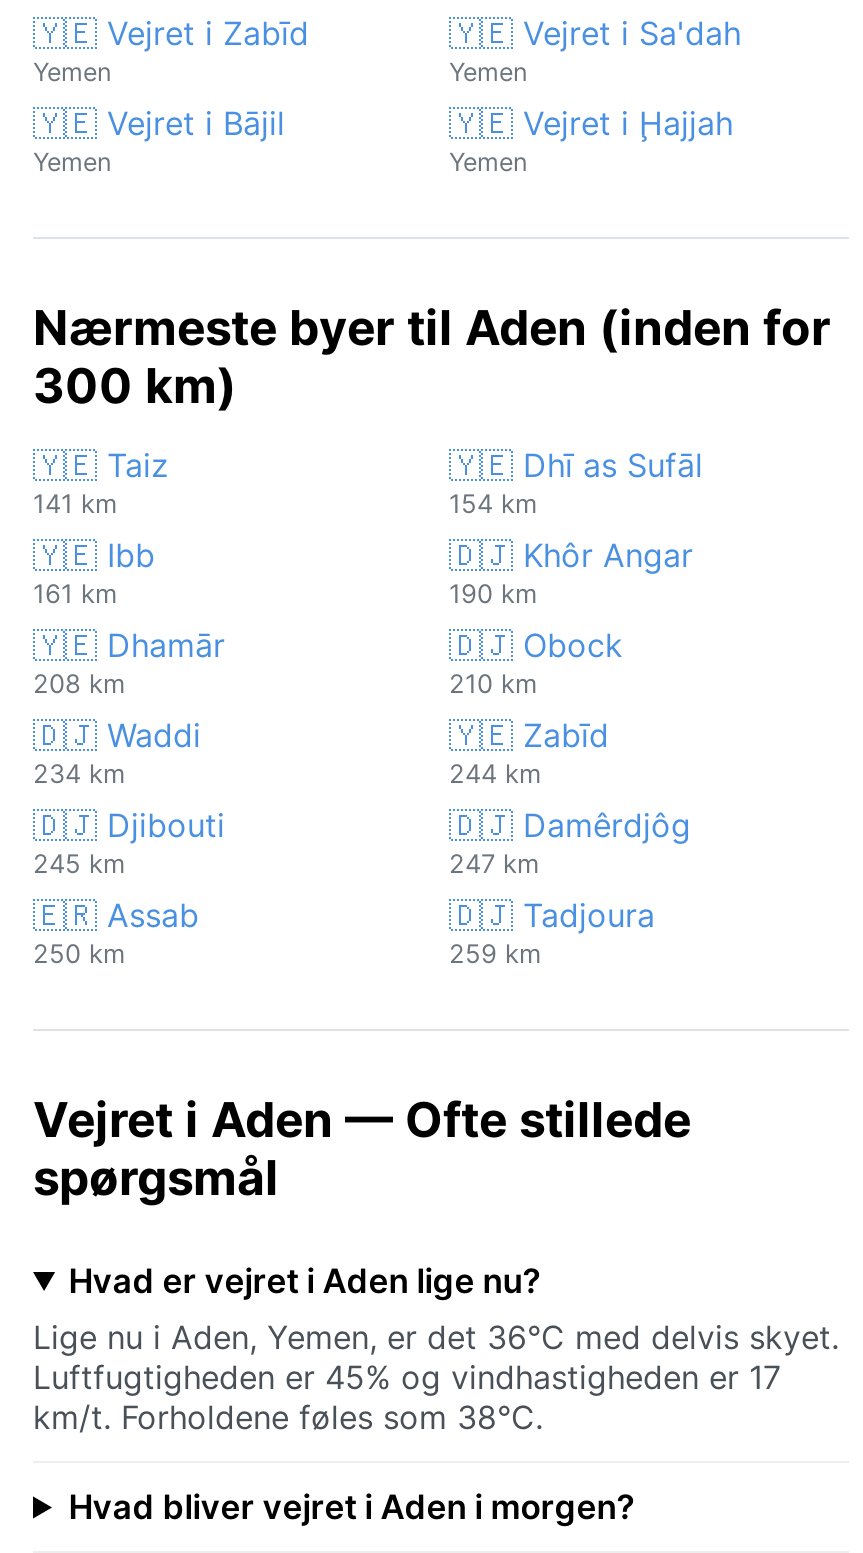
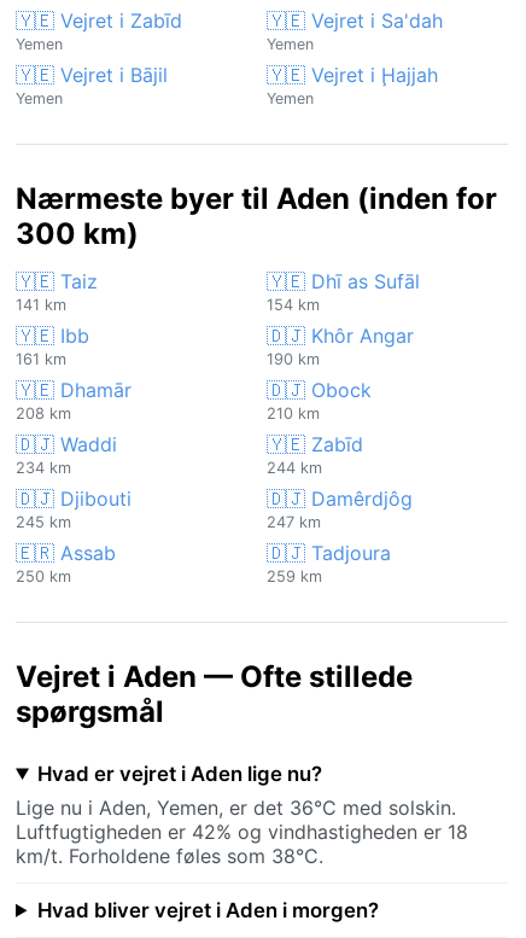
[33,1317,839,1397] Lige nu i Aden, Yemen, er det 36°C med delvis skyet. | Luftfugtigheden er 45% og vindhastigheden er 17 -> [16,795,468,844] Lige nu i Aden, Yemen, er det 36°C med solskin. | Luftfugtigheden er 42% og vindhastigheden er 18

